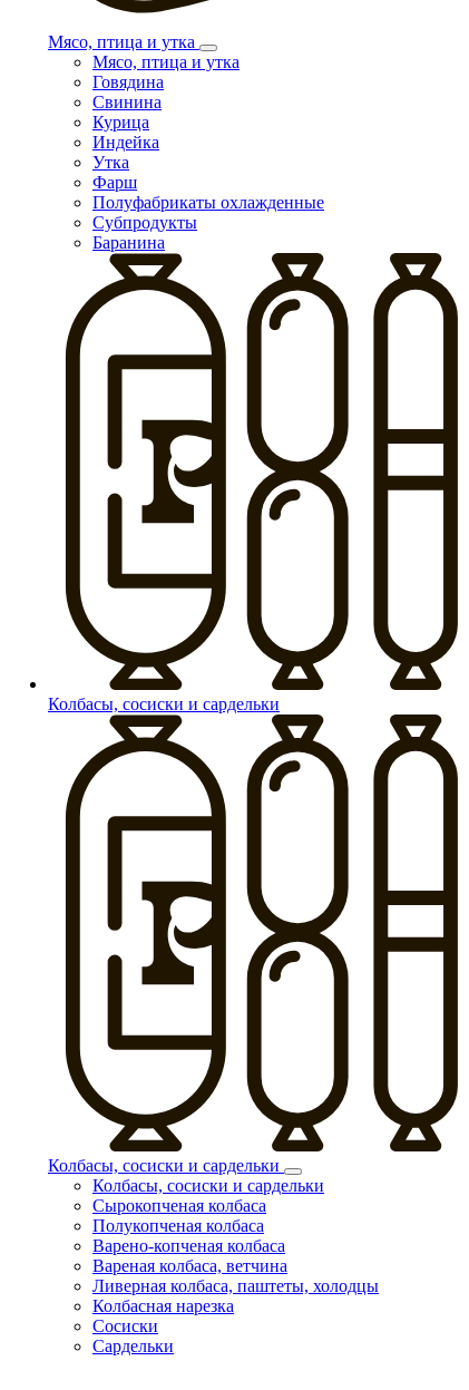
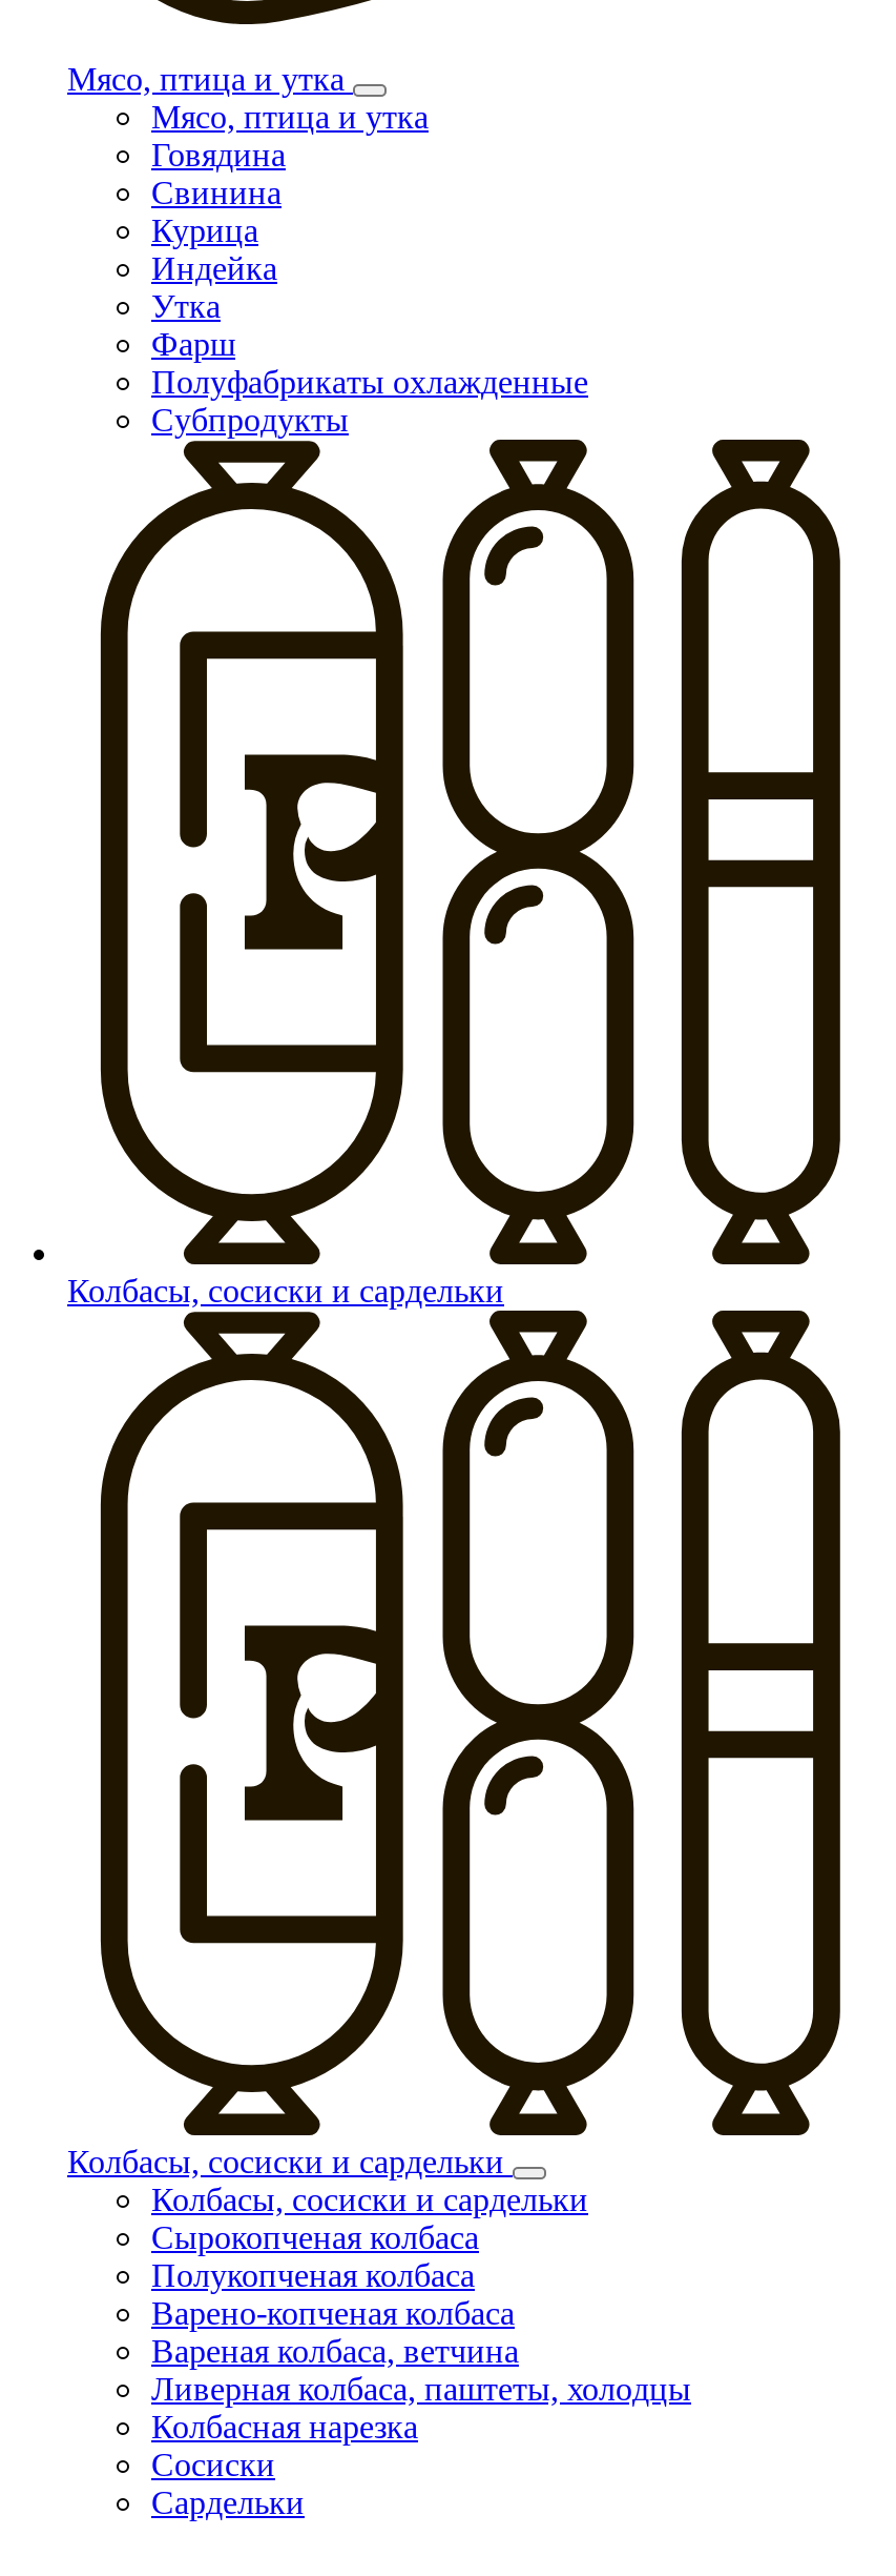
[92,233,165,252] Баранина -> none

